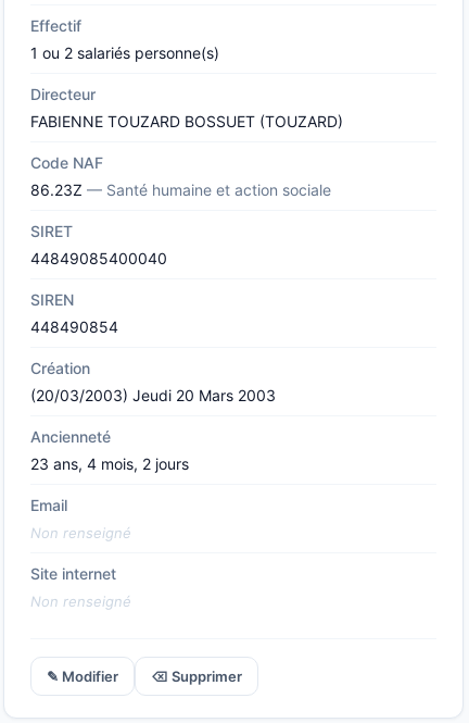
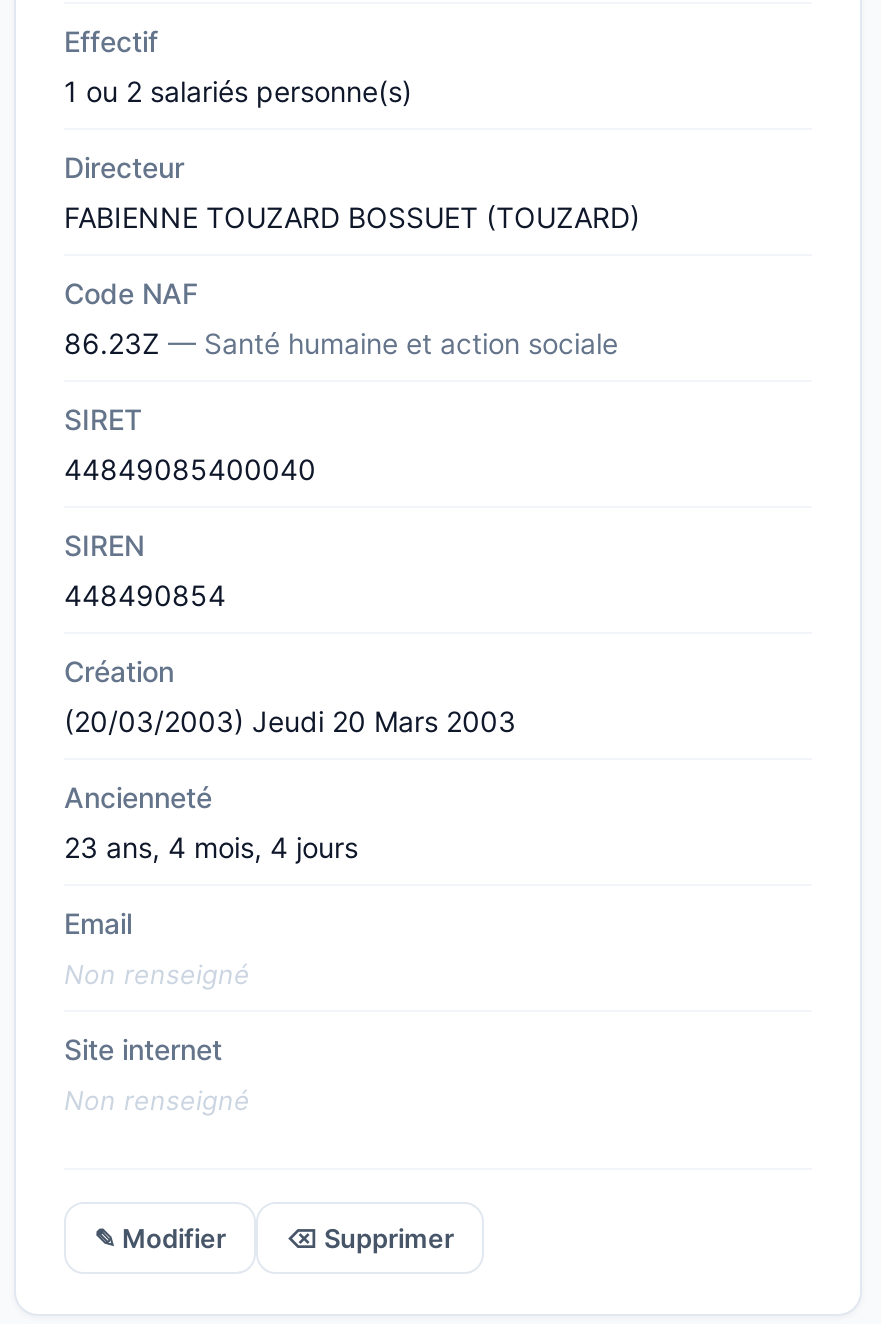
[30,454,189,473] 23 ans, 4 mois, 2 jours -> [64,830,358,864] 23 ans, 4 mois, 4 jours

